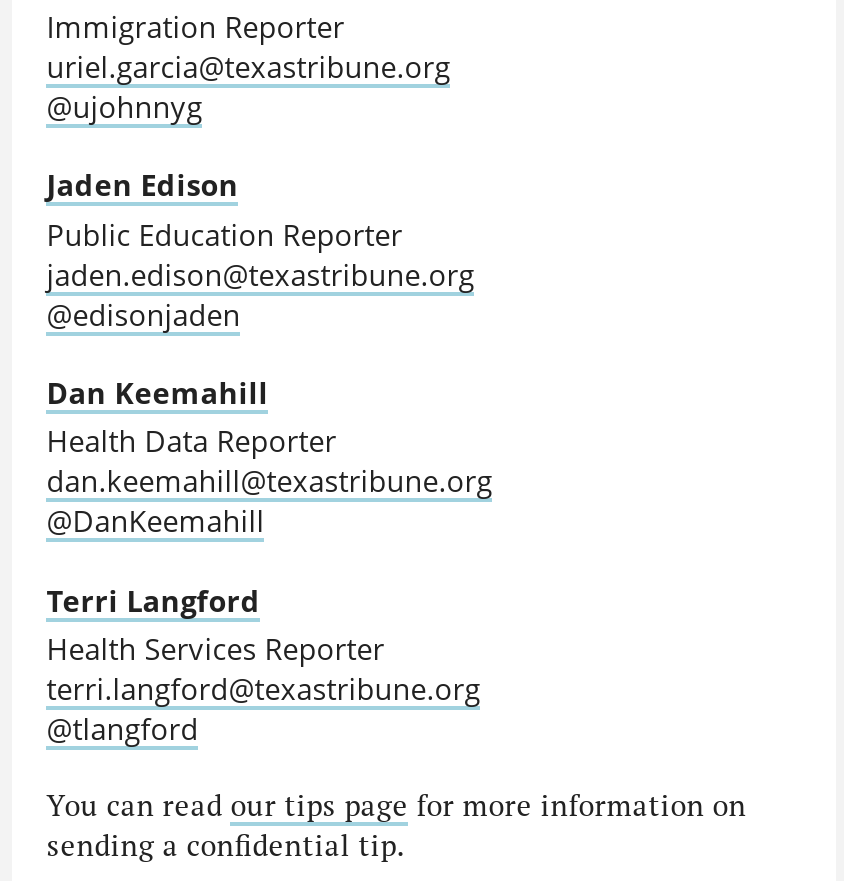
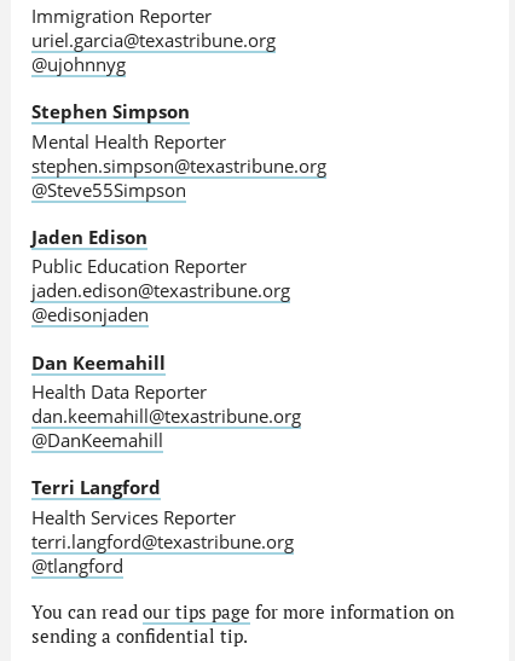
none -> [32,100,327,202] Stephen Simpson | Mental Health Reporter | stephen.simpson@texastribune.org | @Steve55Simpson

